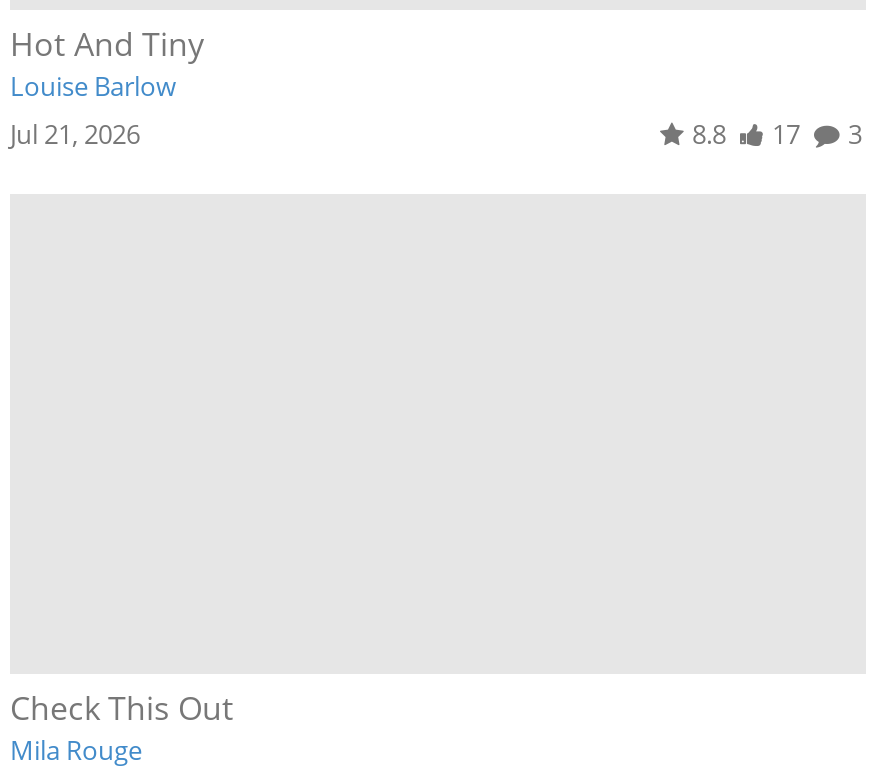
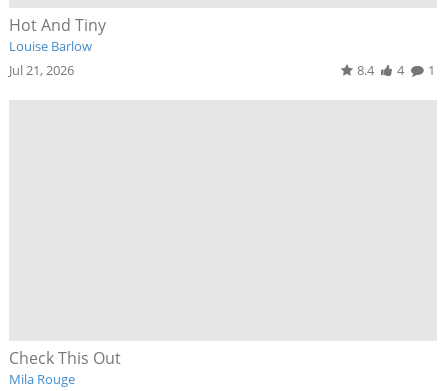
[692,116,726,152] 8.8 -> [357,61,374,79] 8.4
[772,116,800,152] 17 -> [397,61,404,79] 4
[848,116,862,152] 3 -> [428,61,435,79] 1

